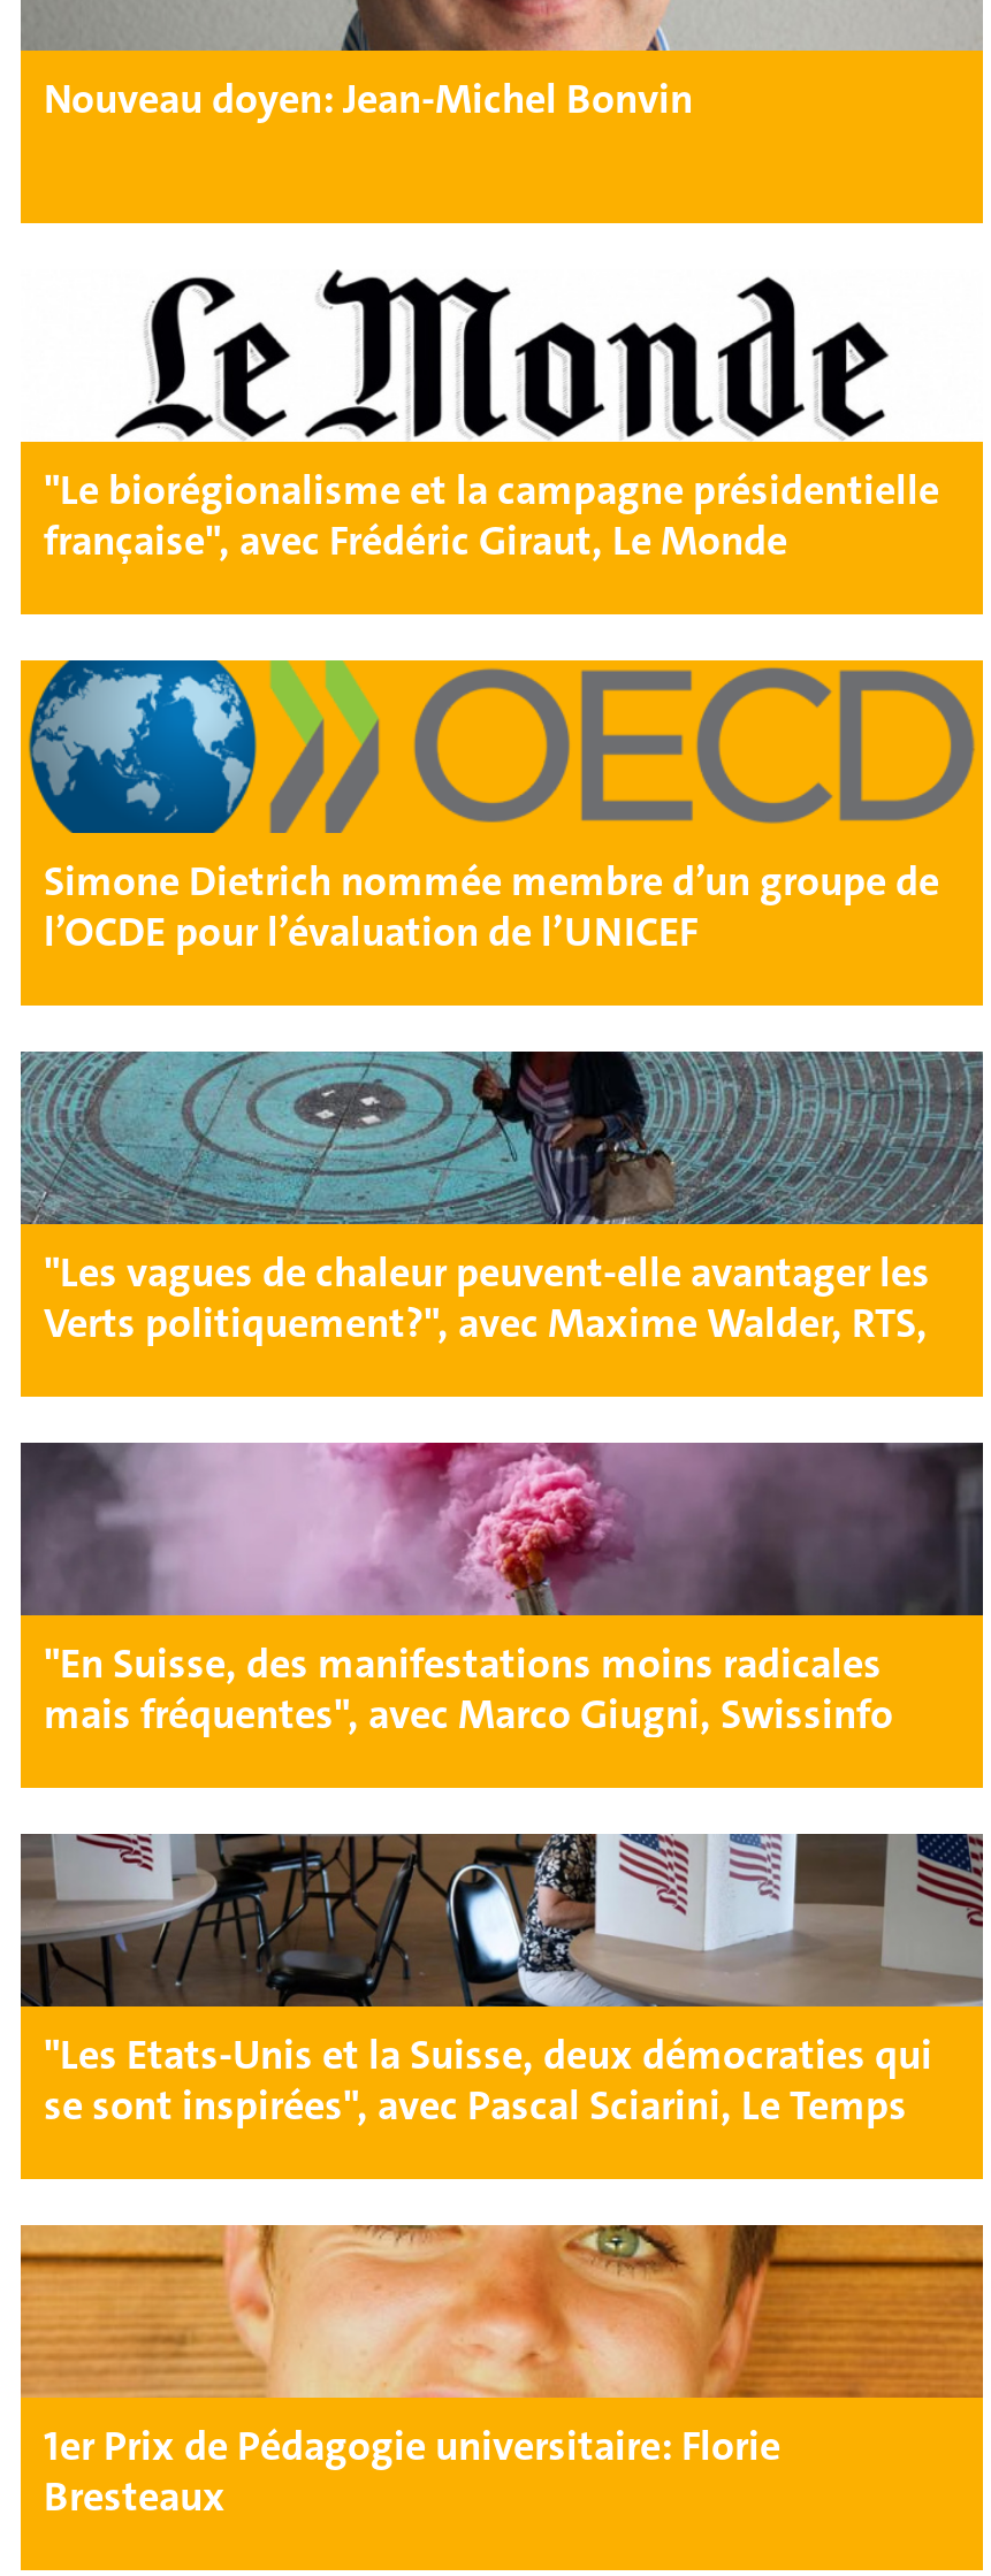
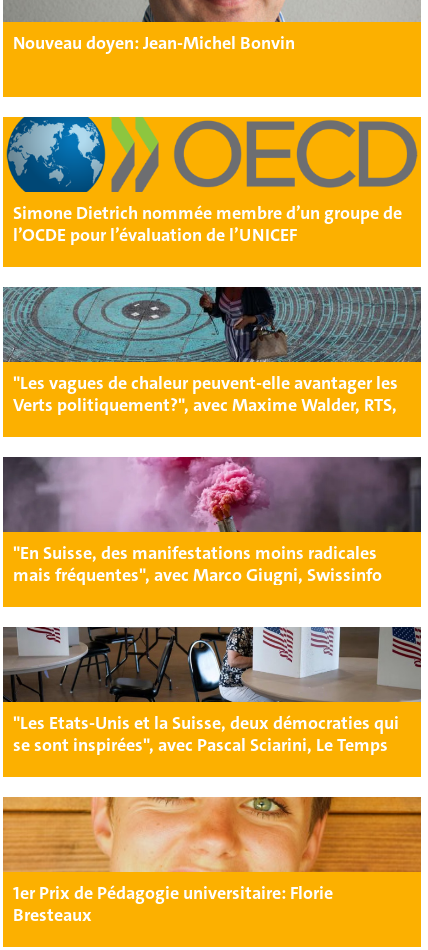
[21,269,981,568] [image] | "Le biorégionalisme et la campagne présidentielle | française", avec Frédéric Giraut, Le Monde -> none

